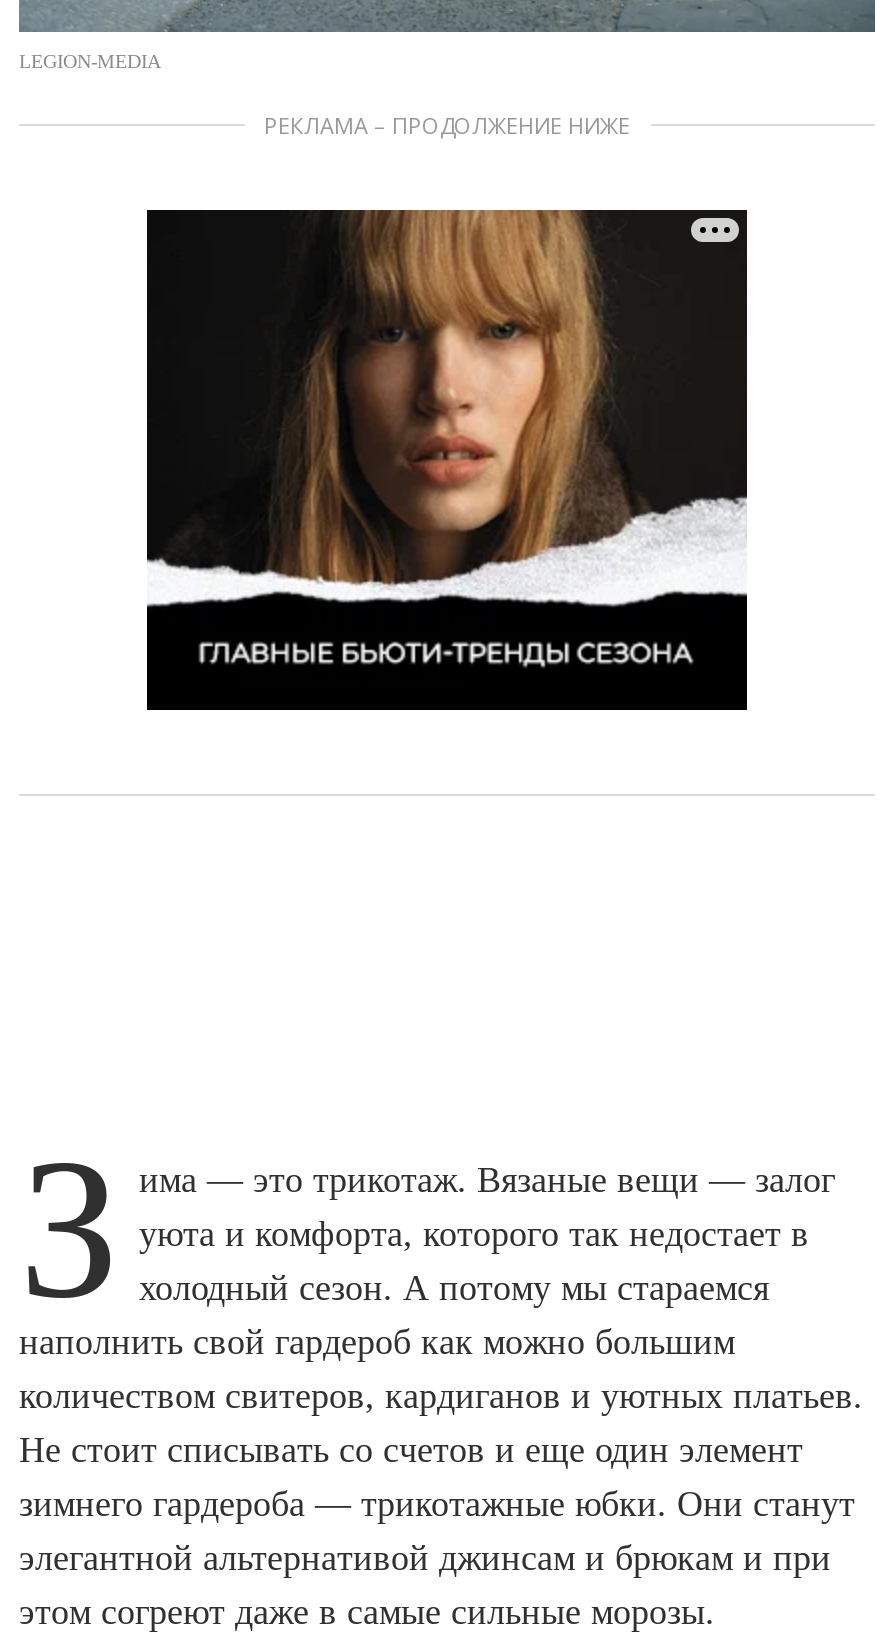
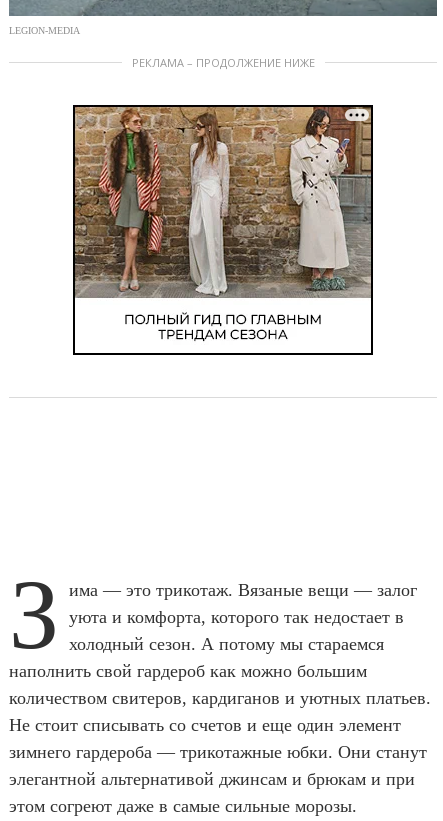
[147,208,747,708] [image] -> [72,104,374,353] [image]

